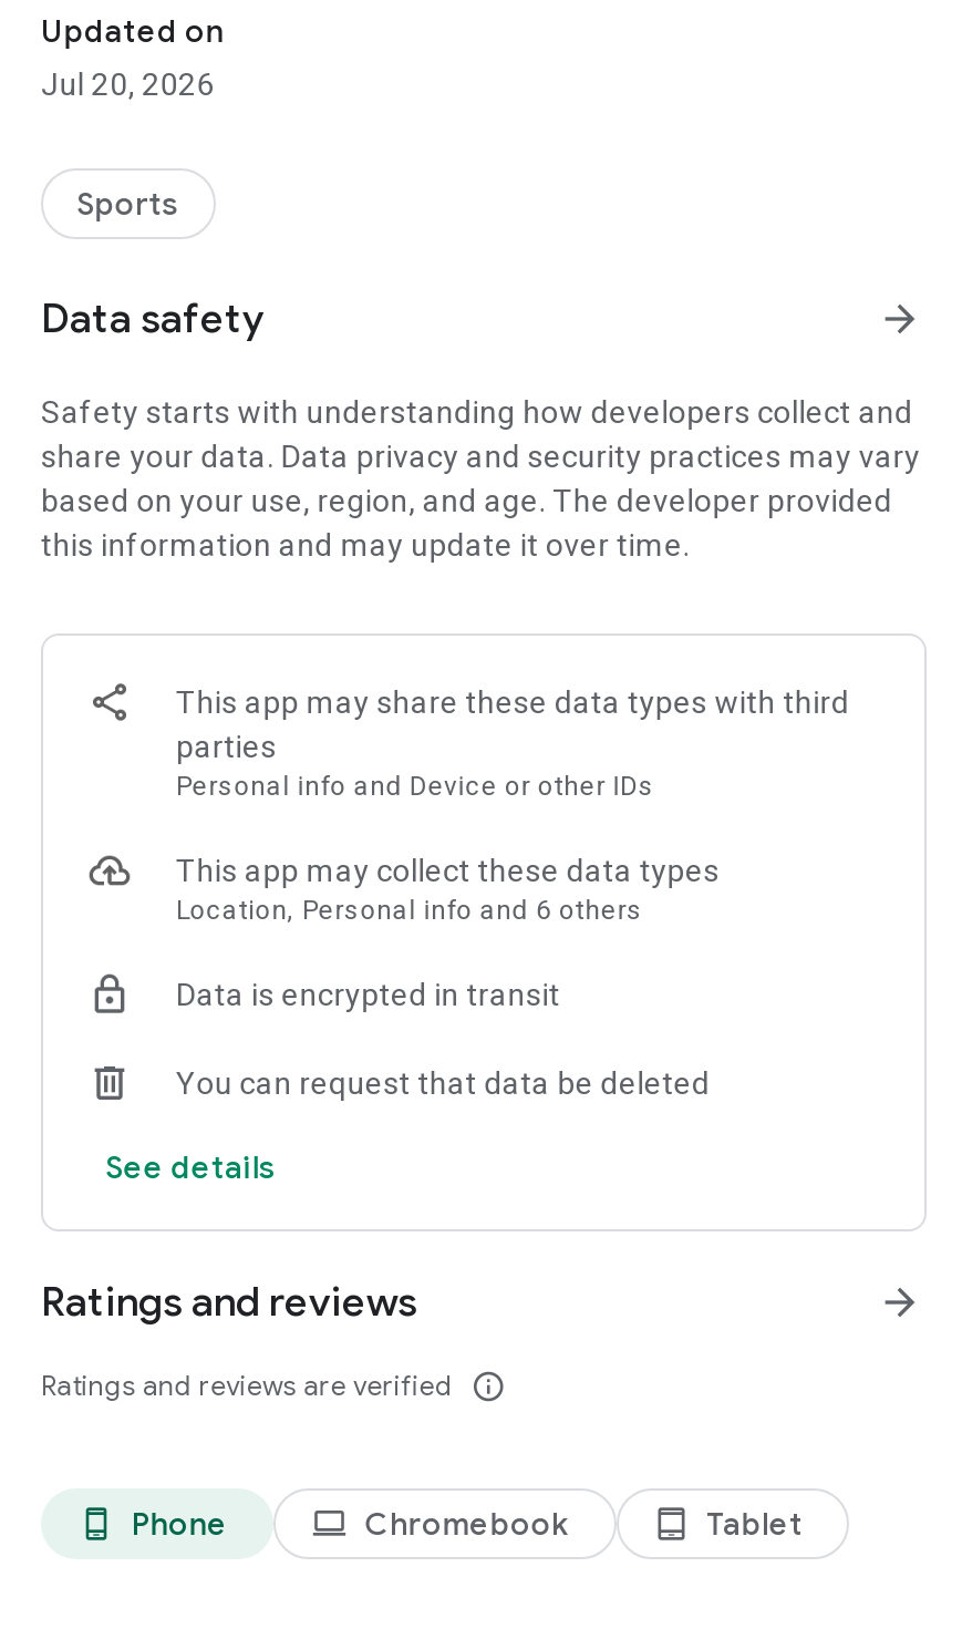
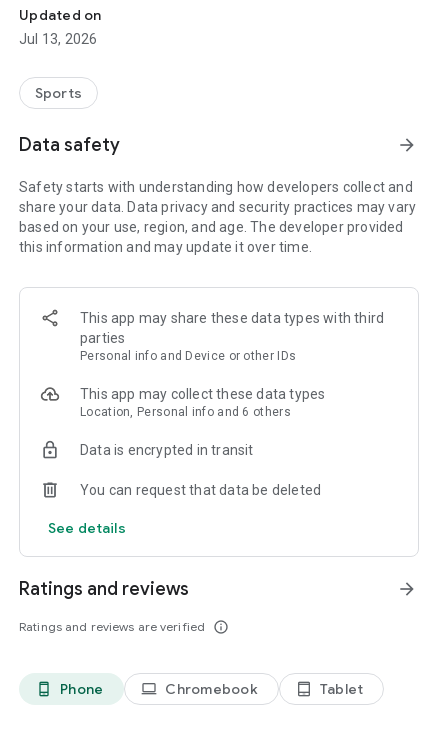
[41,66,215,102] Jul 20, 2026 -> [19,31,97,47] Jul 13, 2026

